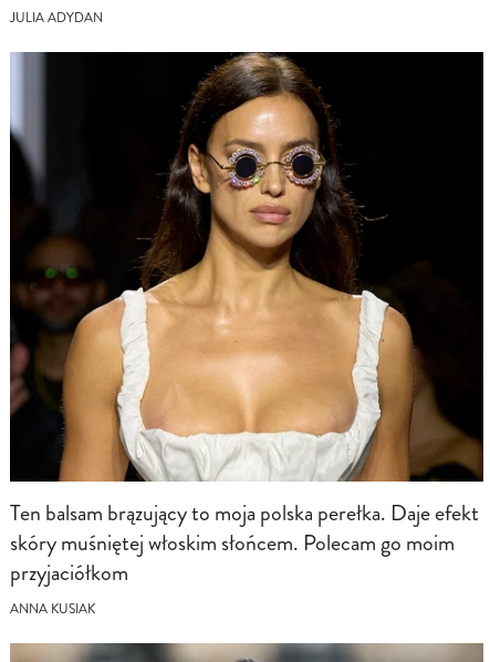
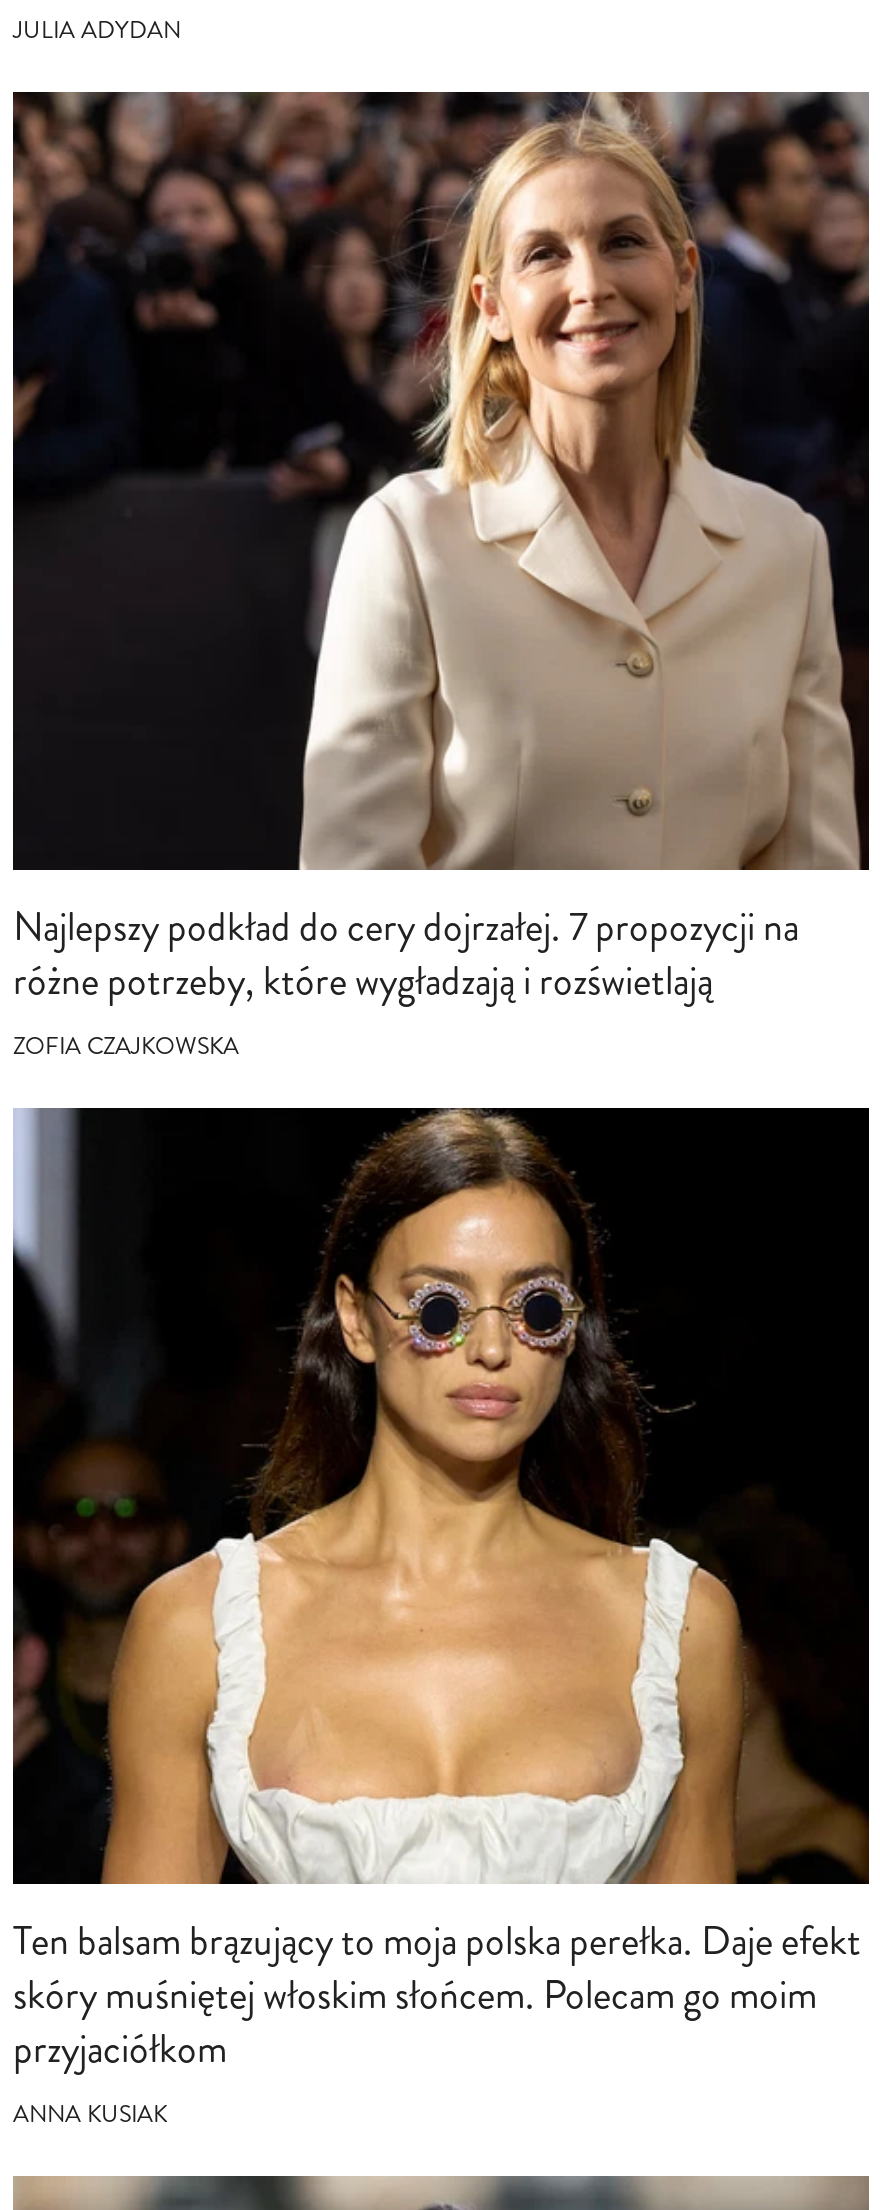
none -> [11,90,871,1063] [image] | Najlepszy podkład do cery dojrzałej. 7 propozycji na | różne potrzeby, które wygładzają i rozświetlają | ZOFIA CZAJKOWSKA

